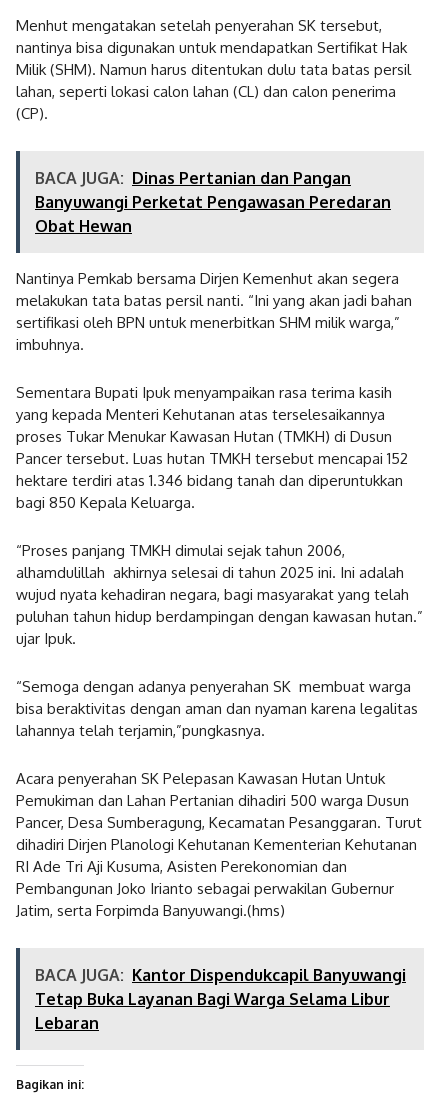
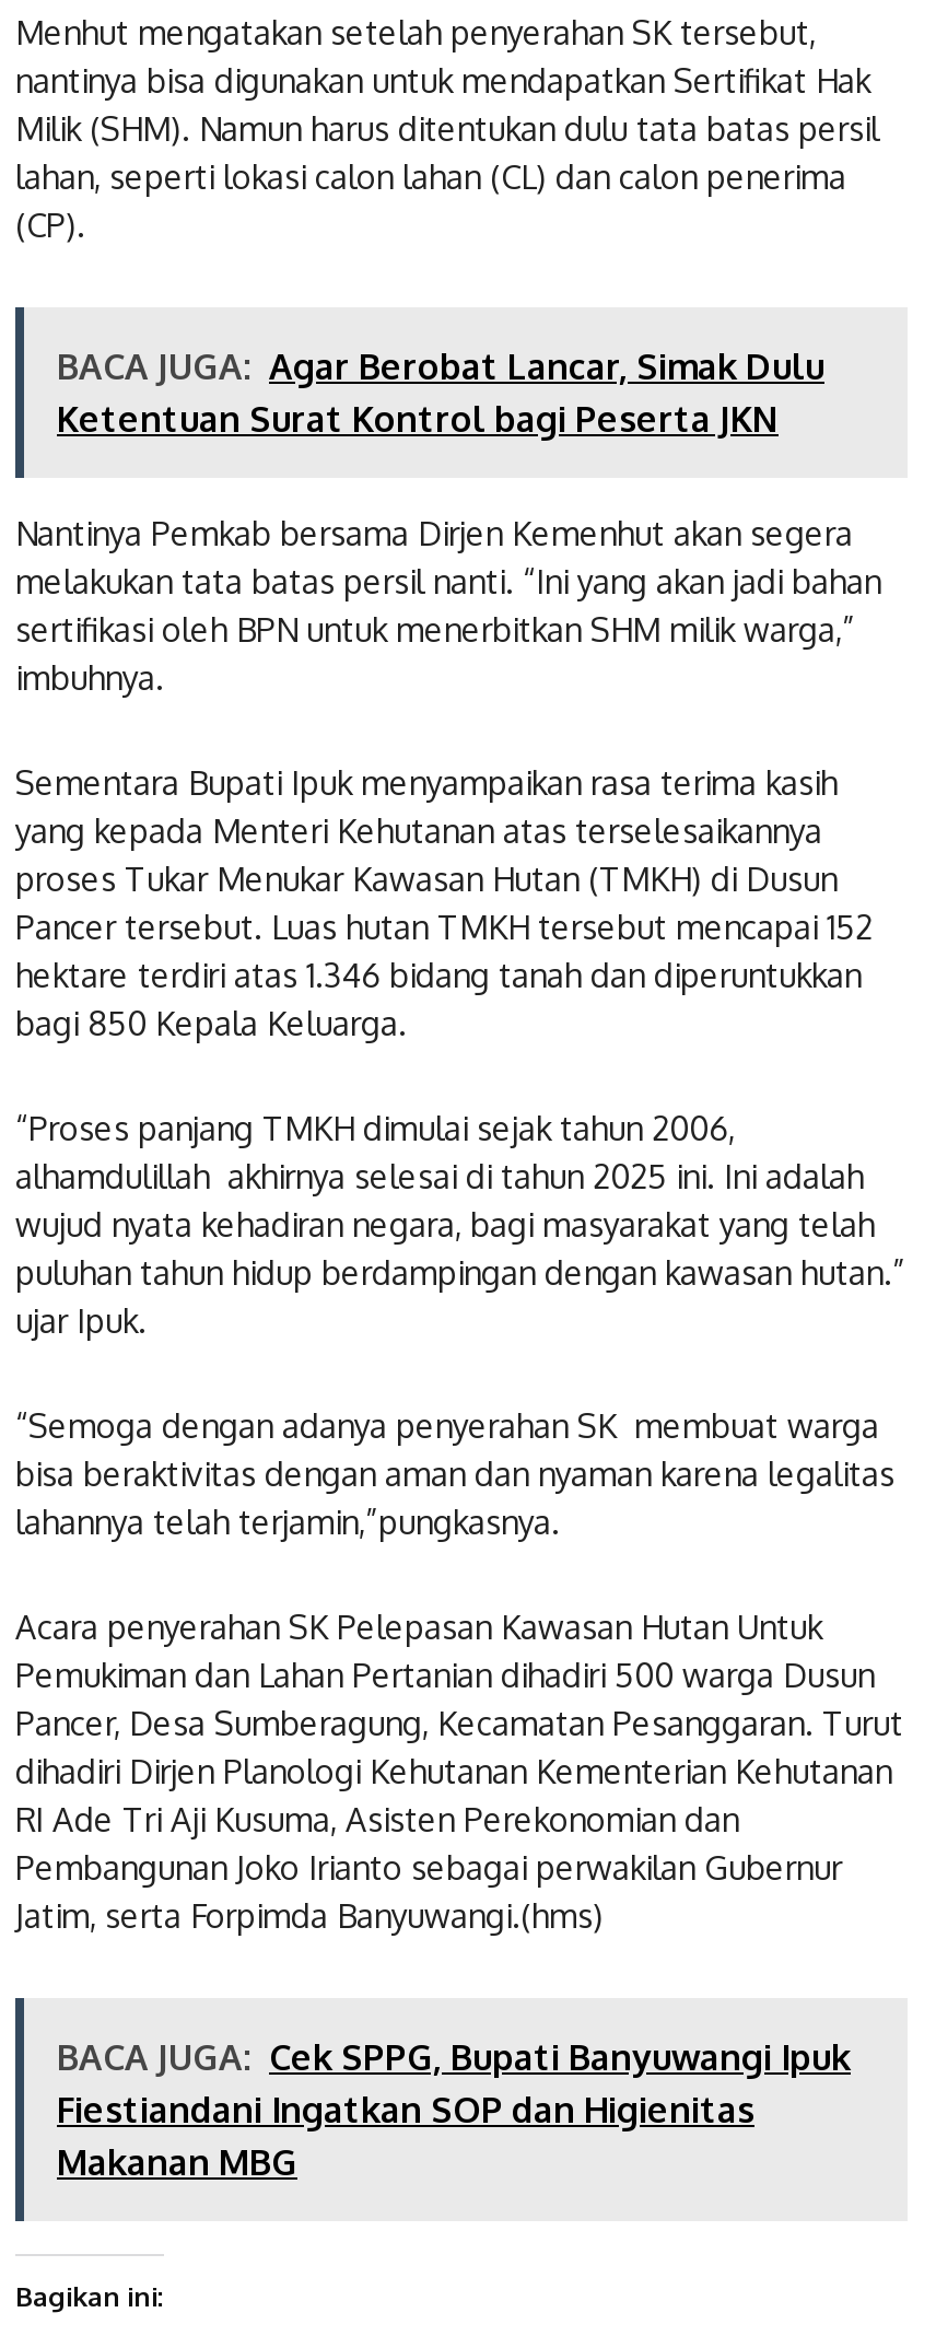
[35,167,391,235] BACA JUGA: Dinas Pertanian dan Pangan | Banyuwangi Perketat Pengawasan Peredaran | Obat Hewan -> [57,343,824,440] BACA JUGA: Agar Berobat Lancar, Simak Dulu | Ketentuan Surat Kontrol bagi Peserta JKN
[35,964,406,1032] BACA JUGA: Kantor Dispendukcapil Banyuwangi | Tetap Buka Layanan Bagi Warga Selama Libur | Lebaran -> [57,2034,851,2183] BACA JUGA: Cek SPPG, Bupati Banyuwangi Ipuk | Fiestiandani Ingatkan SOP dan Higienitas | Makanan MBG

